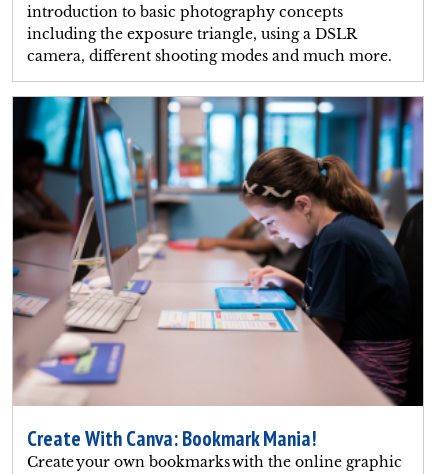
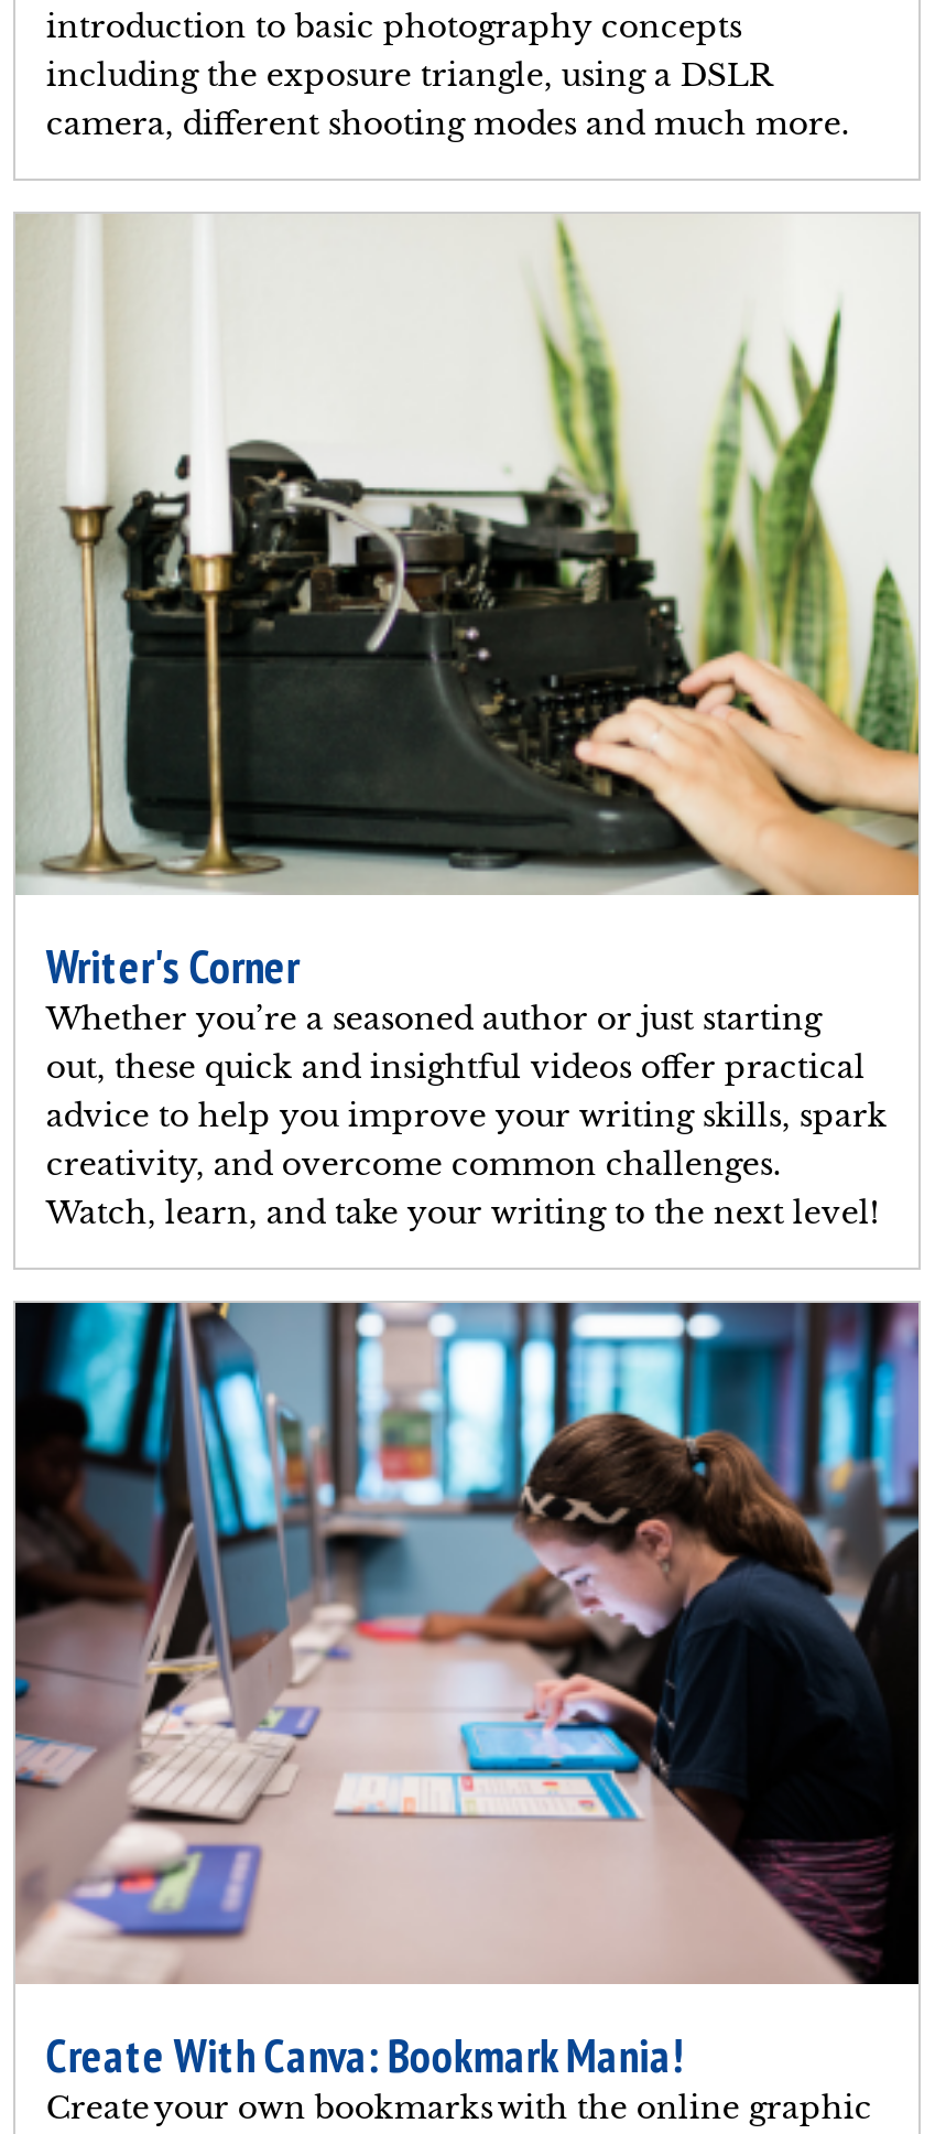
none -> [15,214,921,1232] [image] | Writer's Corner | Whether you’re a seasoned author or just starting | out, these quick and insightful videos offer practical | advice to help you improve your writing skills, spark | creativity, and overcome common challenges. | Watch, learn, and take your writing to the next level!

